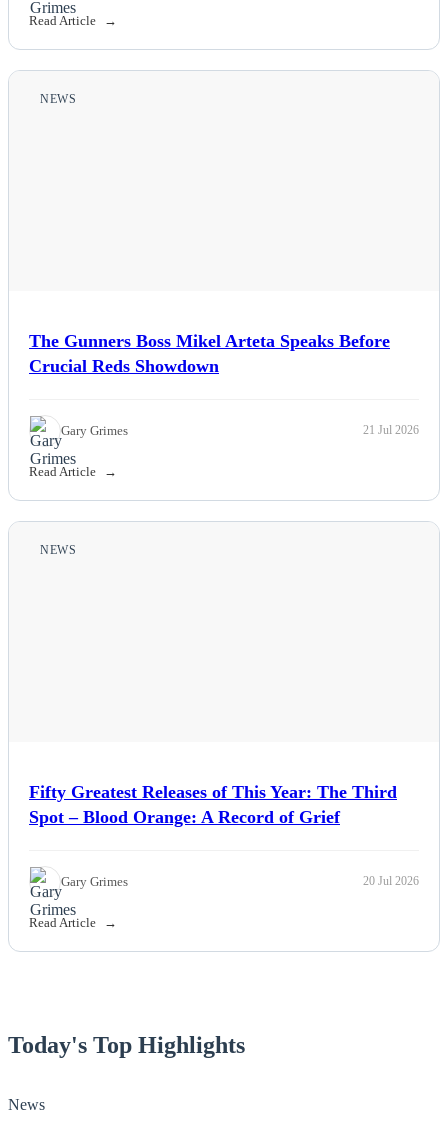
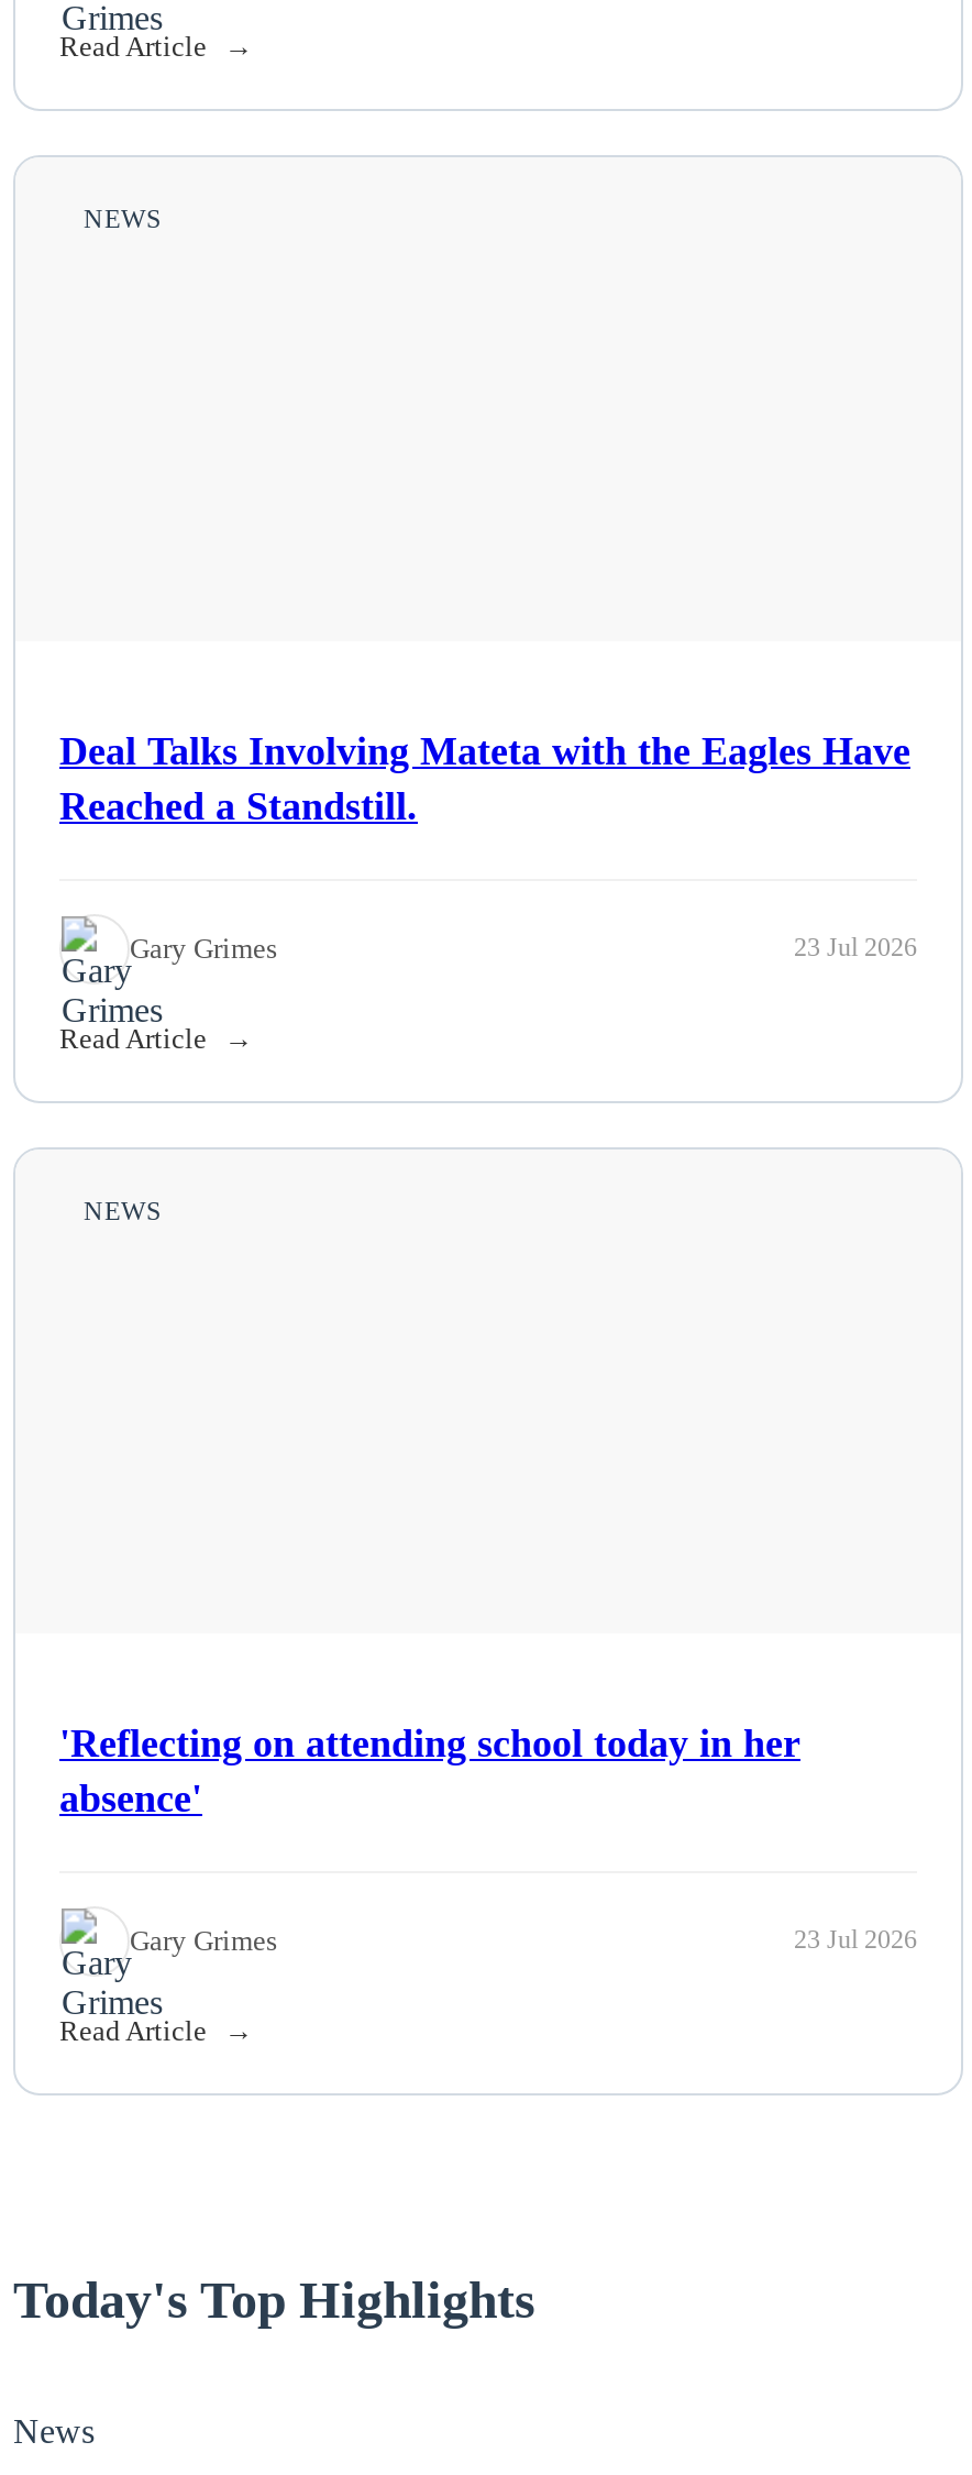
[29,331,390,376] The Gunners Boss Mikel Arteta Speaks Before | Crucial Reds Showdown -> [59,728,910,827] Deal Talks Involving Mateta with the Eagles Have | Reached a Standstill.
[363,423,419,437] 21 Jul 2026 -> [794,932,917,963] 23 Jul 2026
[29,782,397,827] Fifty Greatest Releases of This Year: The Third | Spot – Blood Orange: A Record of Grief -> [59,1721,800,1820] 'Reflecting on attending school today in her | absence'
[363,874,419,888] 20 Jul 2026 -> [794,1924,917,1955] 23 Jul 2026

